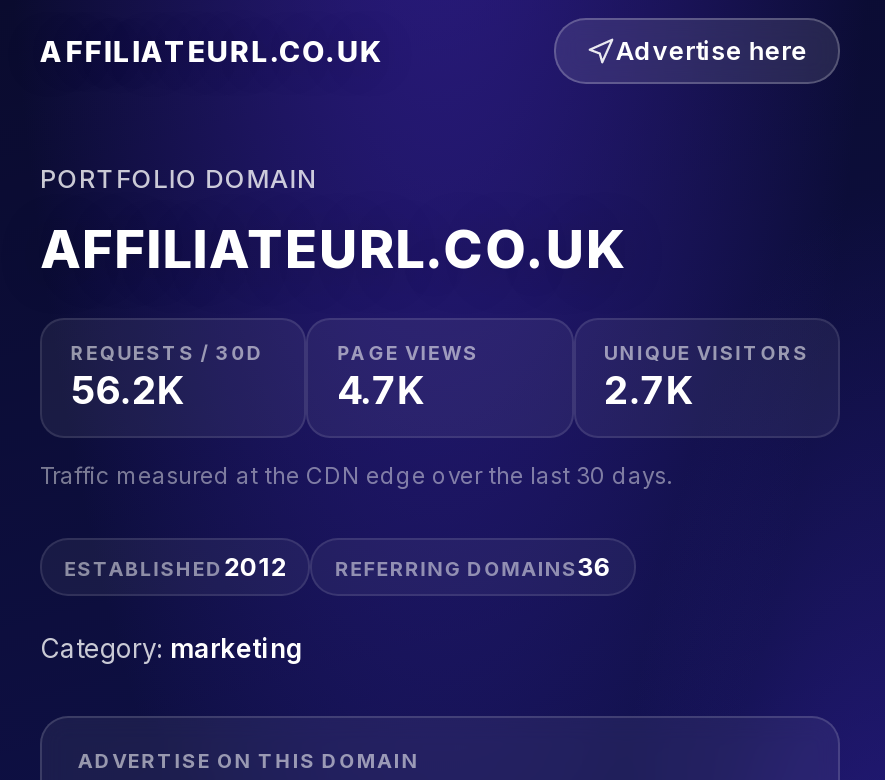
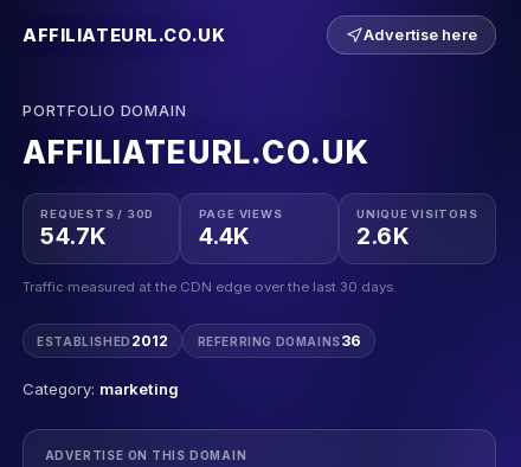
[71,367,185,415] 56.2K -> [41,222,107,251] 54.7K
[337,367,425,415] 4.7K -> [199,222,250,251] 4.4K
[604,367,694,415] 2.7K -> [356,222,409,251] 2.6K

